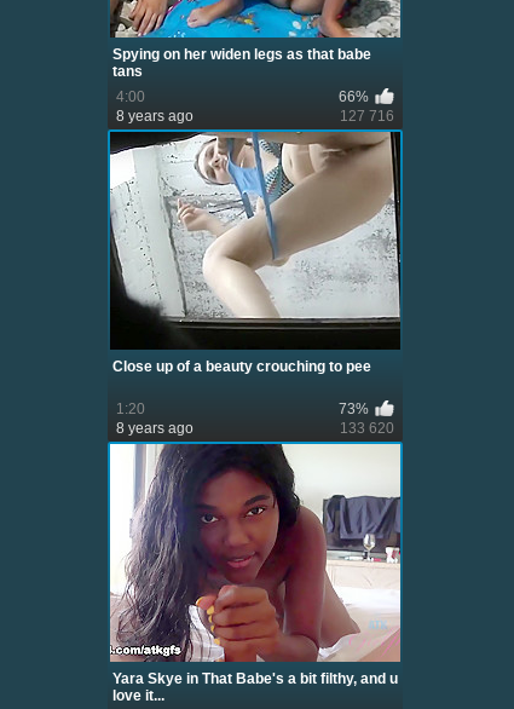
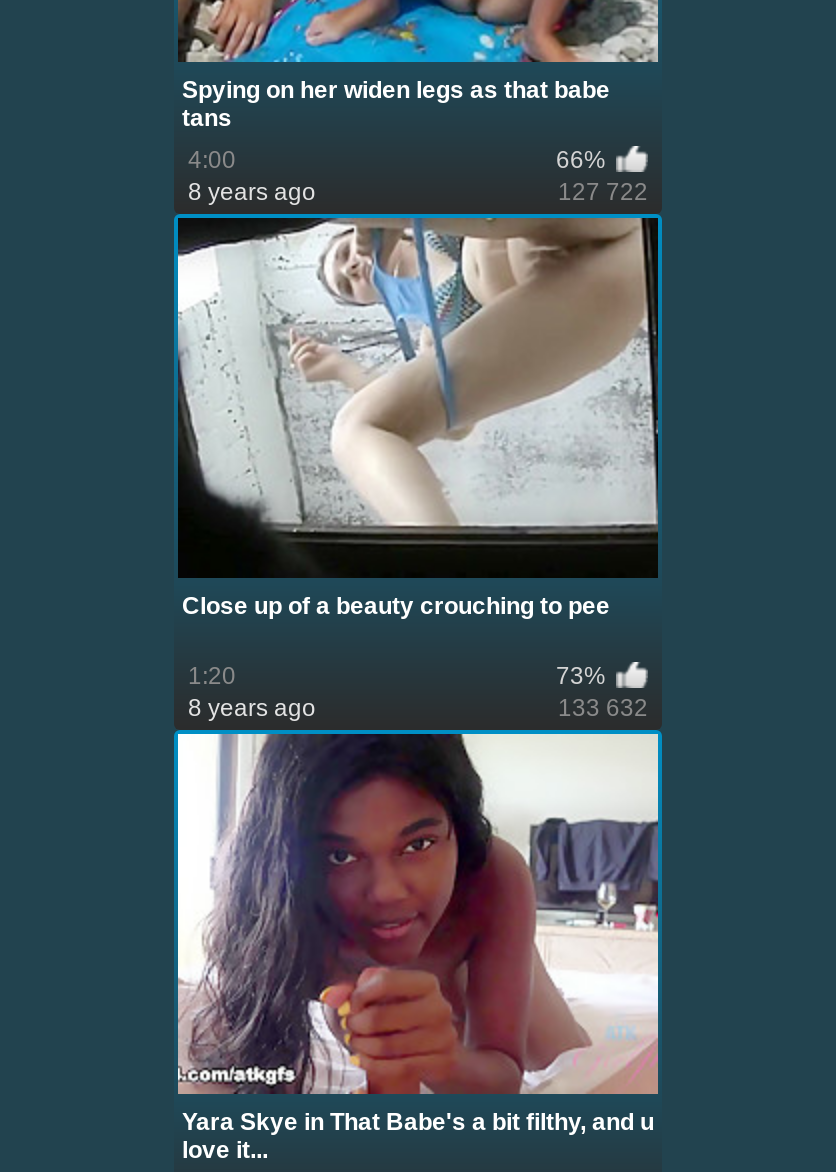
[340,107,394,124] 127 716 -> [558,177,648,205] 127 722
[340,419,394,436] 133 620 -> [558,693,648,721] 133 632

